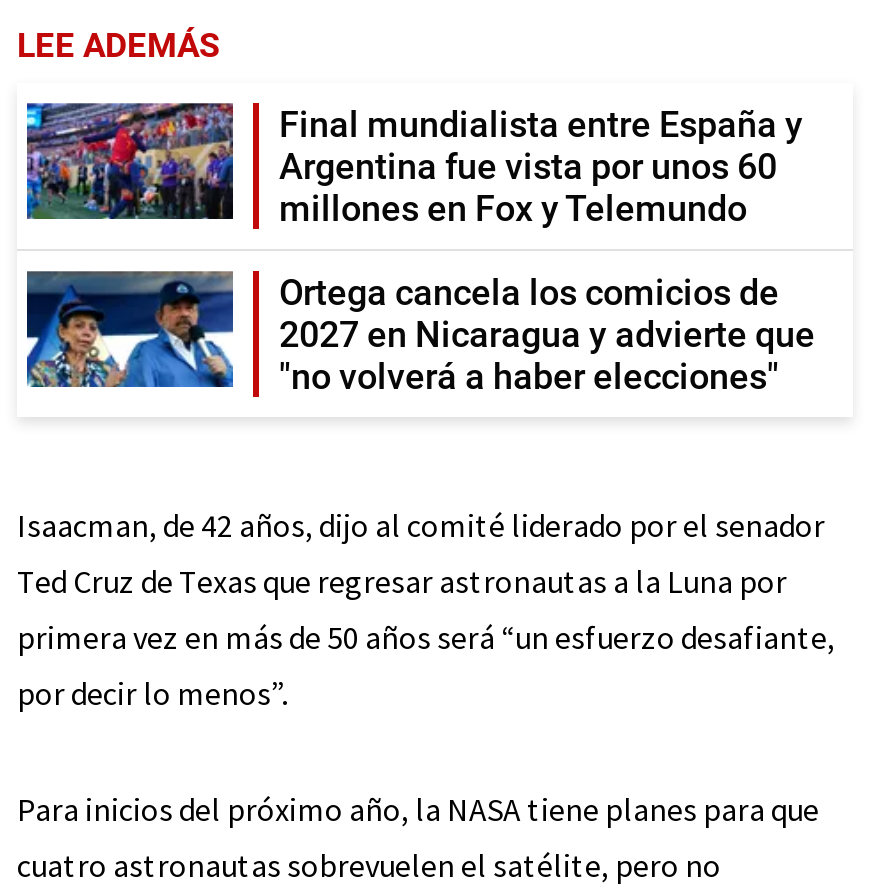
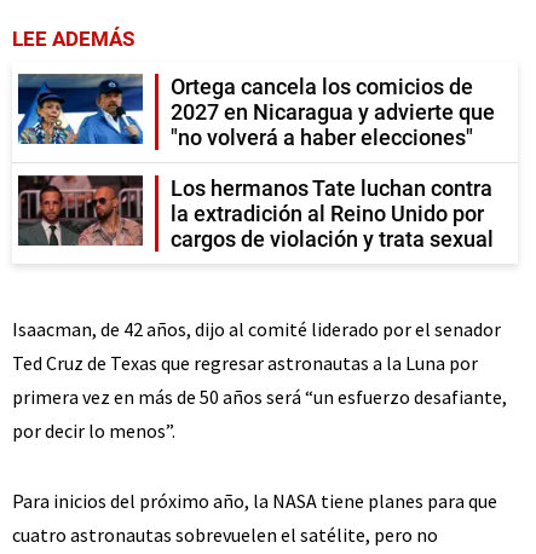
[25,101,803,229] [image] | Final mundialista entre España y | Argentina fue vista por unos 60 | millones en Fox y Telemundo -> none
moved [23,267,815,397] -> [16,71,495,150]: [image] | Ortega cancela los comicios de | 2027 en Nicaragua y advierte que | "no volverá a haber elecciones"
none -> [17,175,494,251] [image] | Los hermanos Tate luchan contra | la extradición al Reino Unido por | cargos de violación y trata sexual

